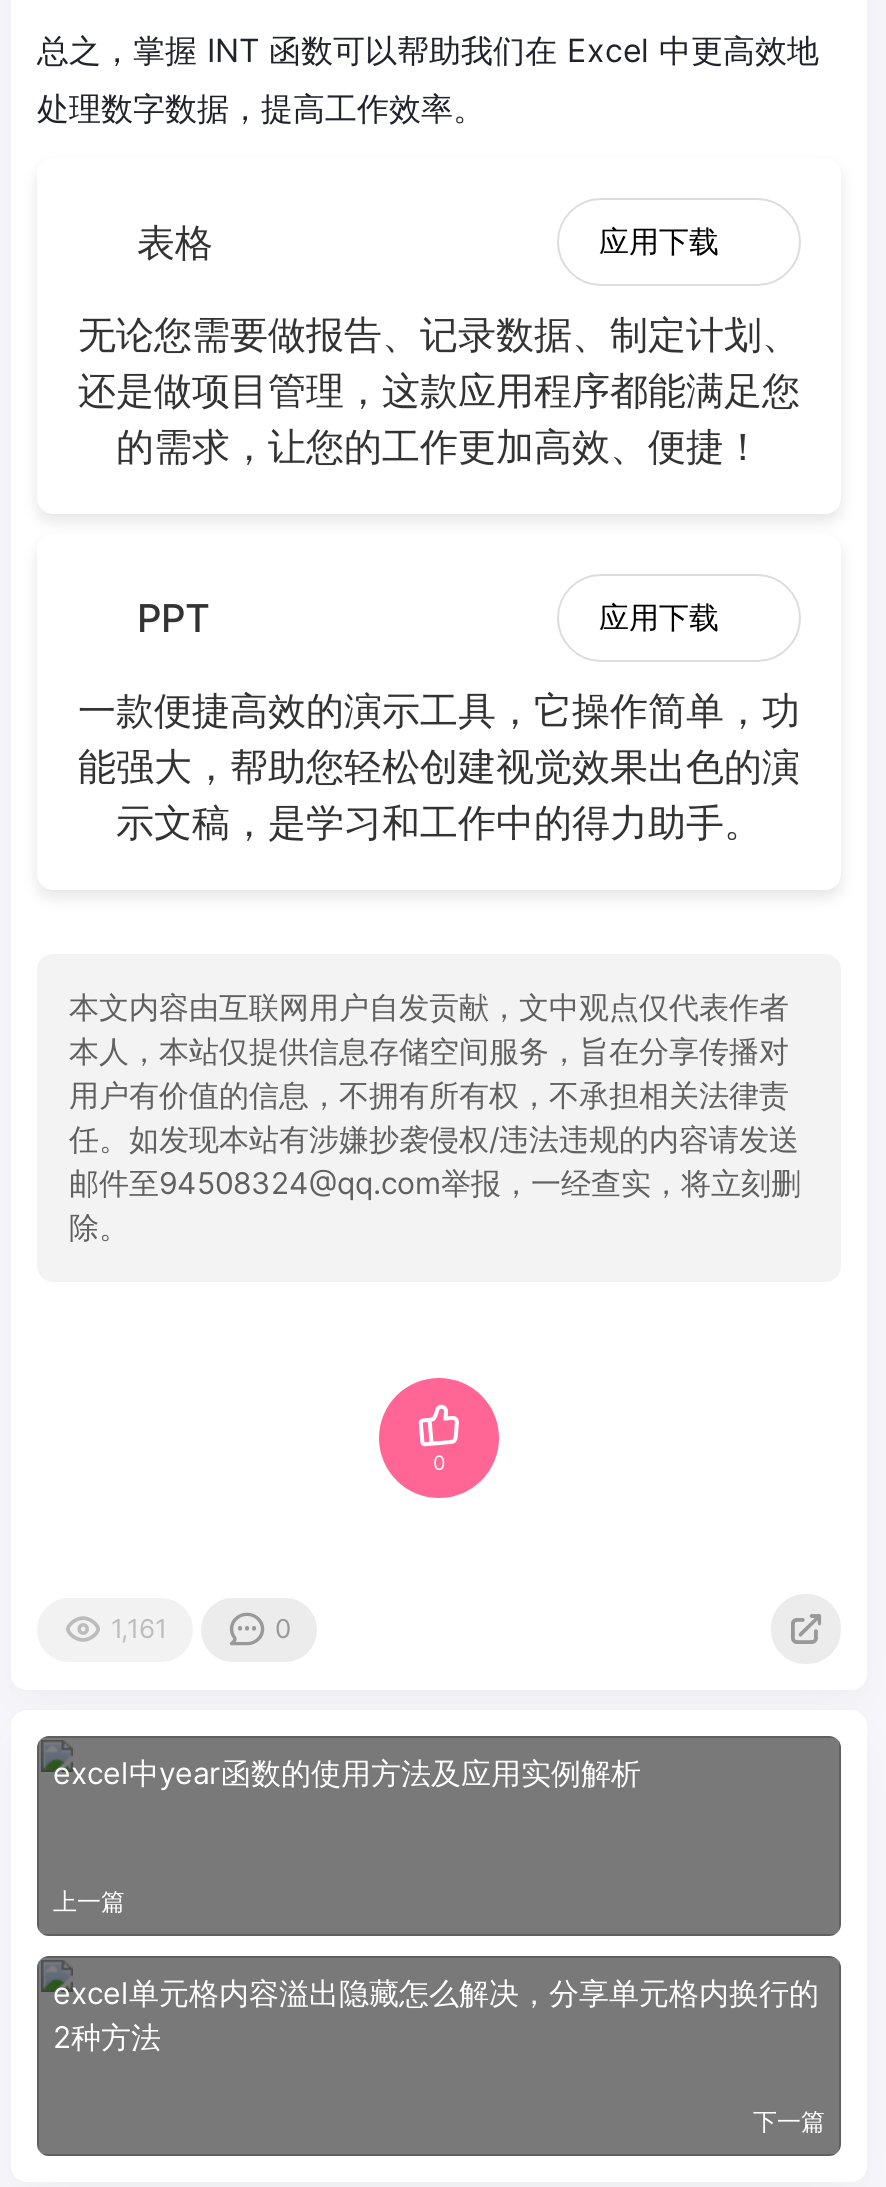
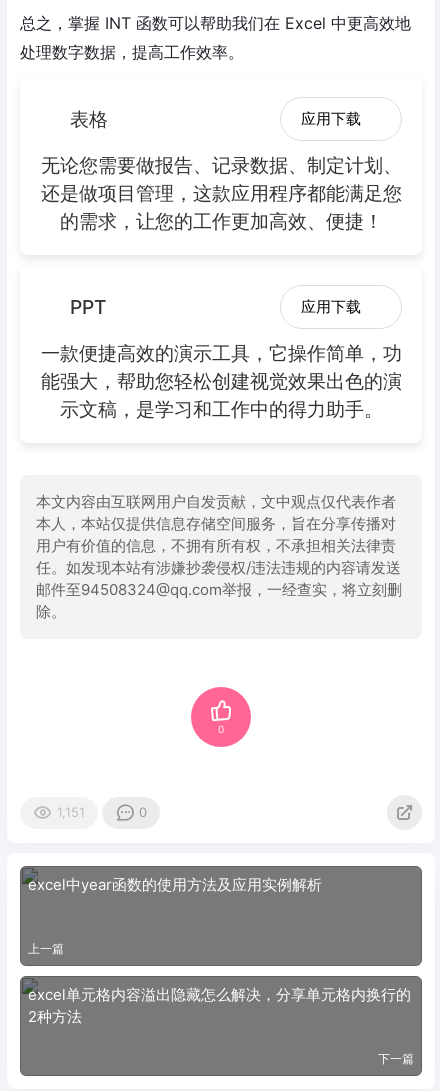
[111,1613,167,1645] 1,161 -> [57,804,85,820] 1,151

